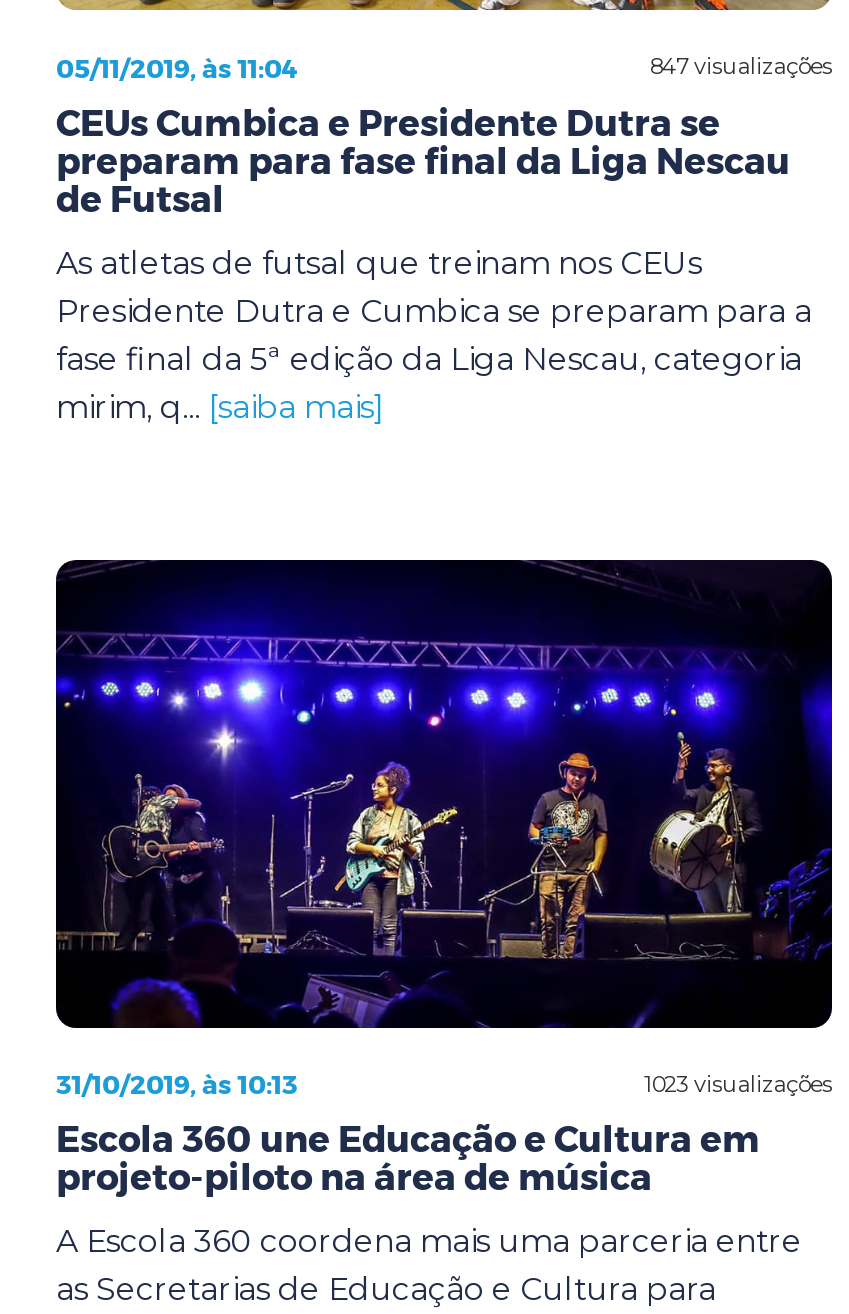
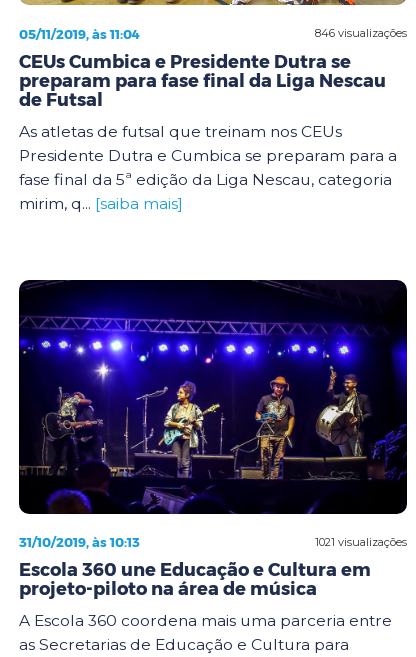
[650,52,832,80] 847 visualizações -> [315,26,407,40] 846 visualizações
[644,1069,832,1097] 1023 visualizações -> [315,534,407,548] 1021 visualizações

